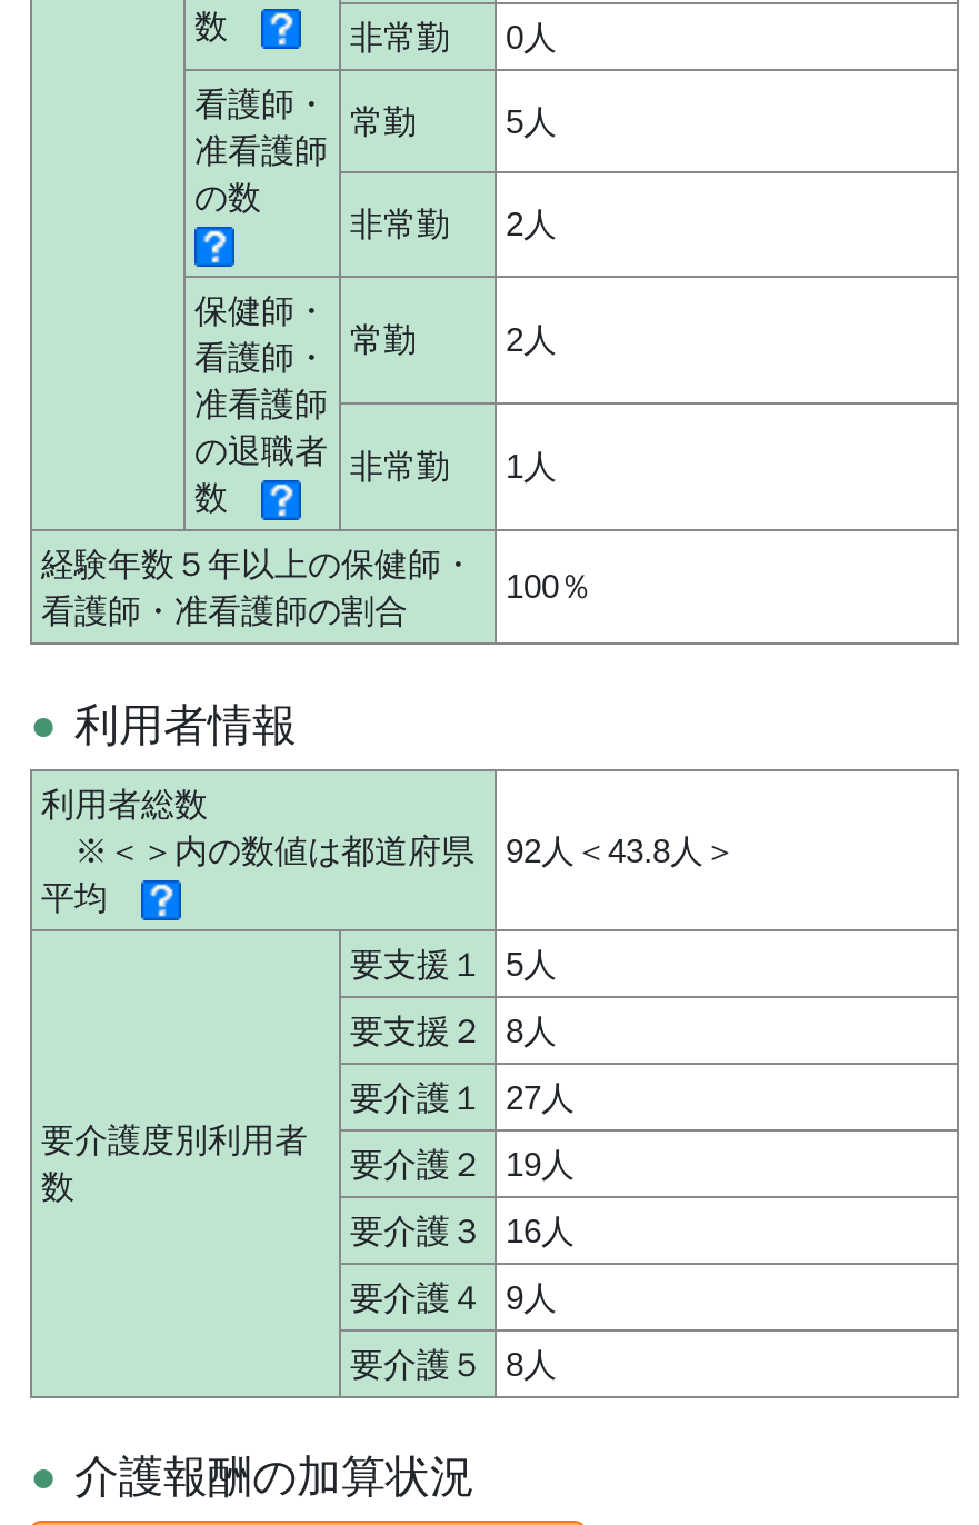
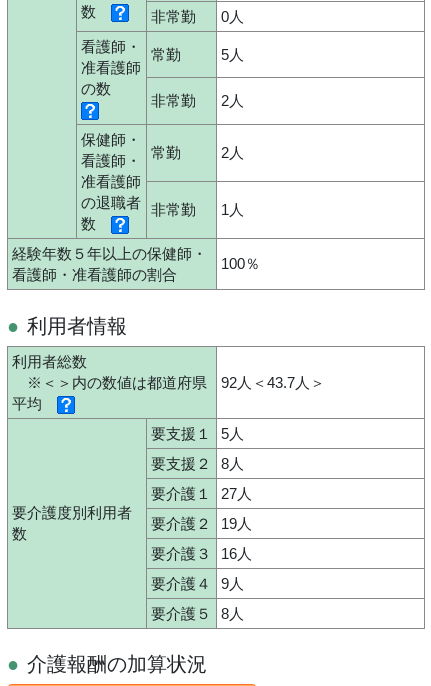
[41,831,737,869] ※＜＞内の数値は都道府県 92人＜43.8人＞ -> [12,374,325,391] ※＜＞内の数値は都道府県 92人＜43.7人＞

